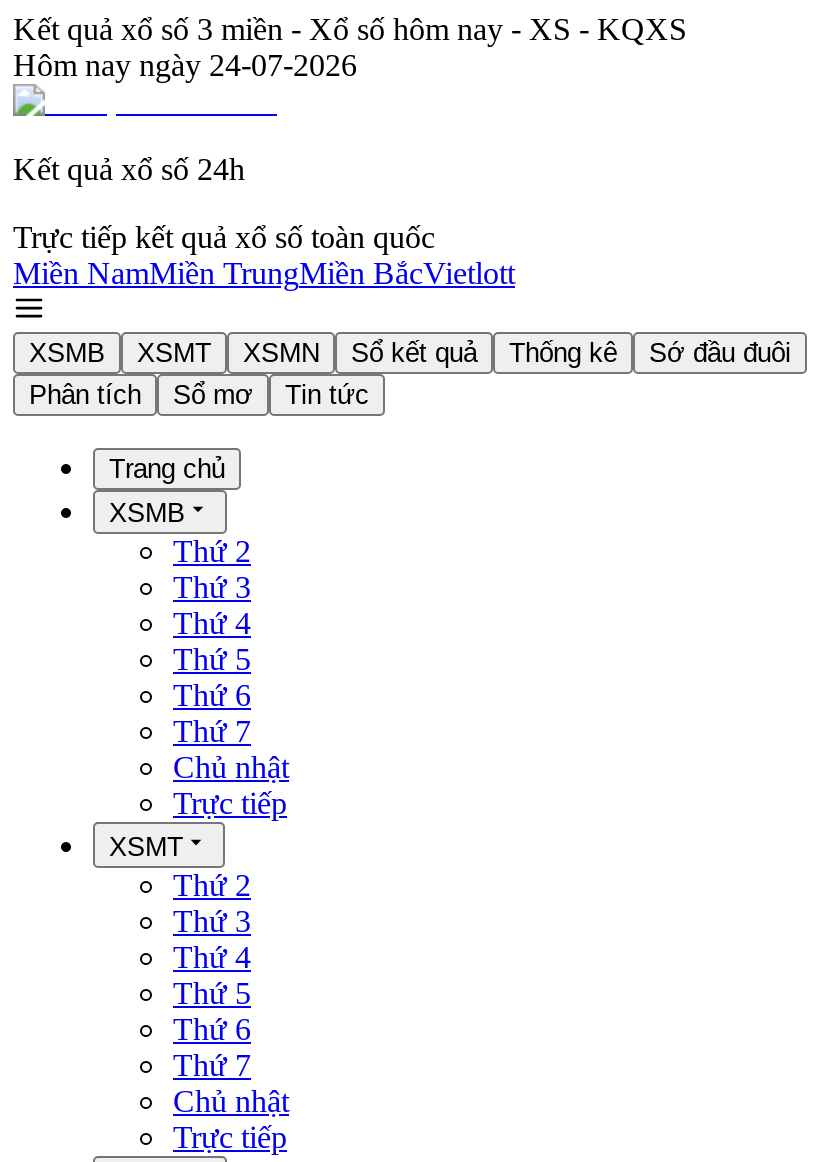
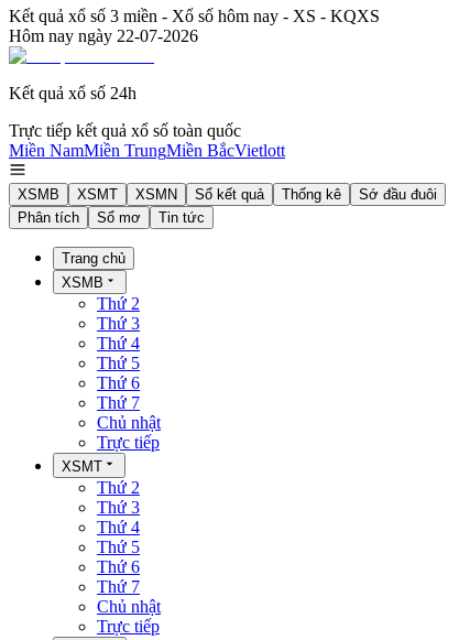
[13,48,357,82] Hôm nay ngày 24-07-2026 -> [9,26,198,45] Hôm nay ngày 22-07-2026

